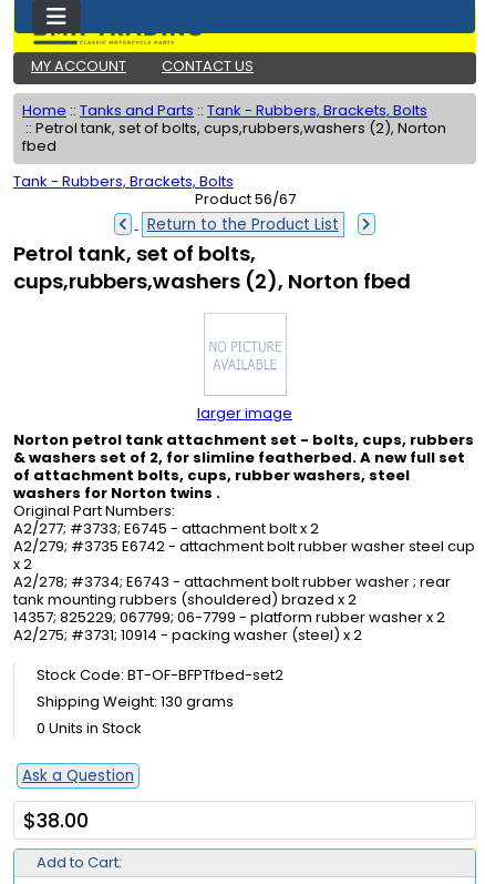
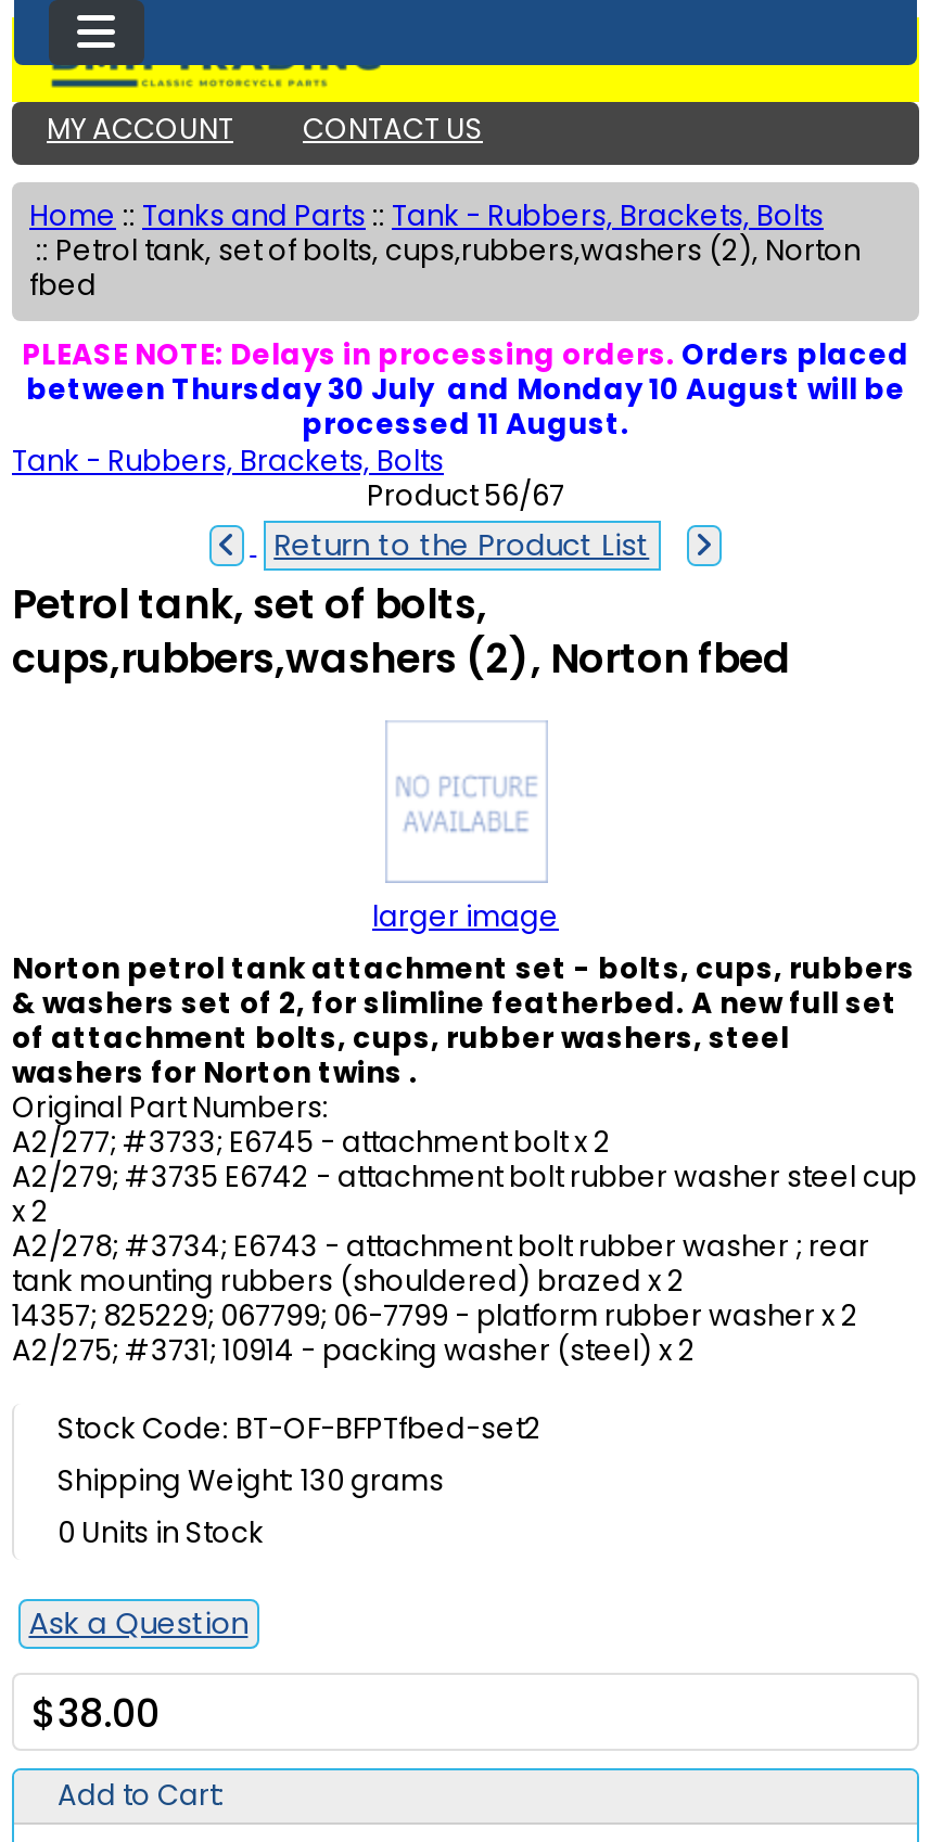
none -> [22,334,909,445] PLEASE NOTE: Delays in processing orders. Orders placed | between Thursday 30 July and Monday 10 August will be | processed 11 August.

